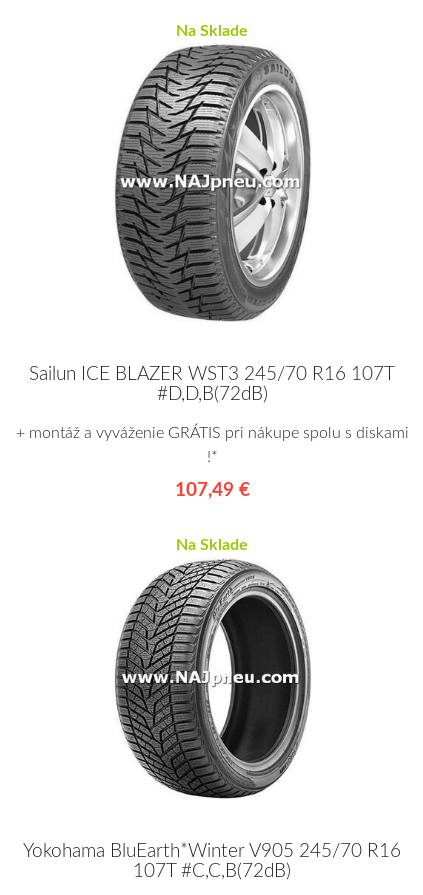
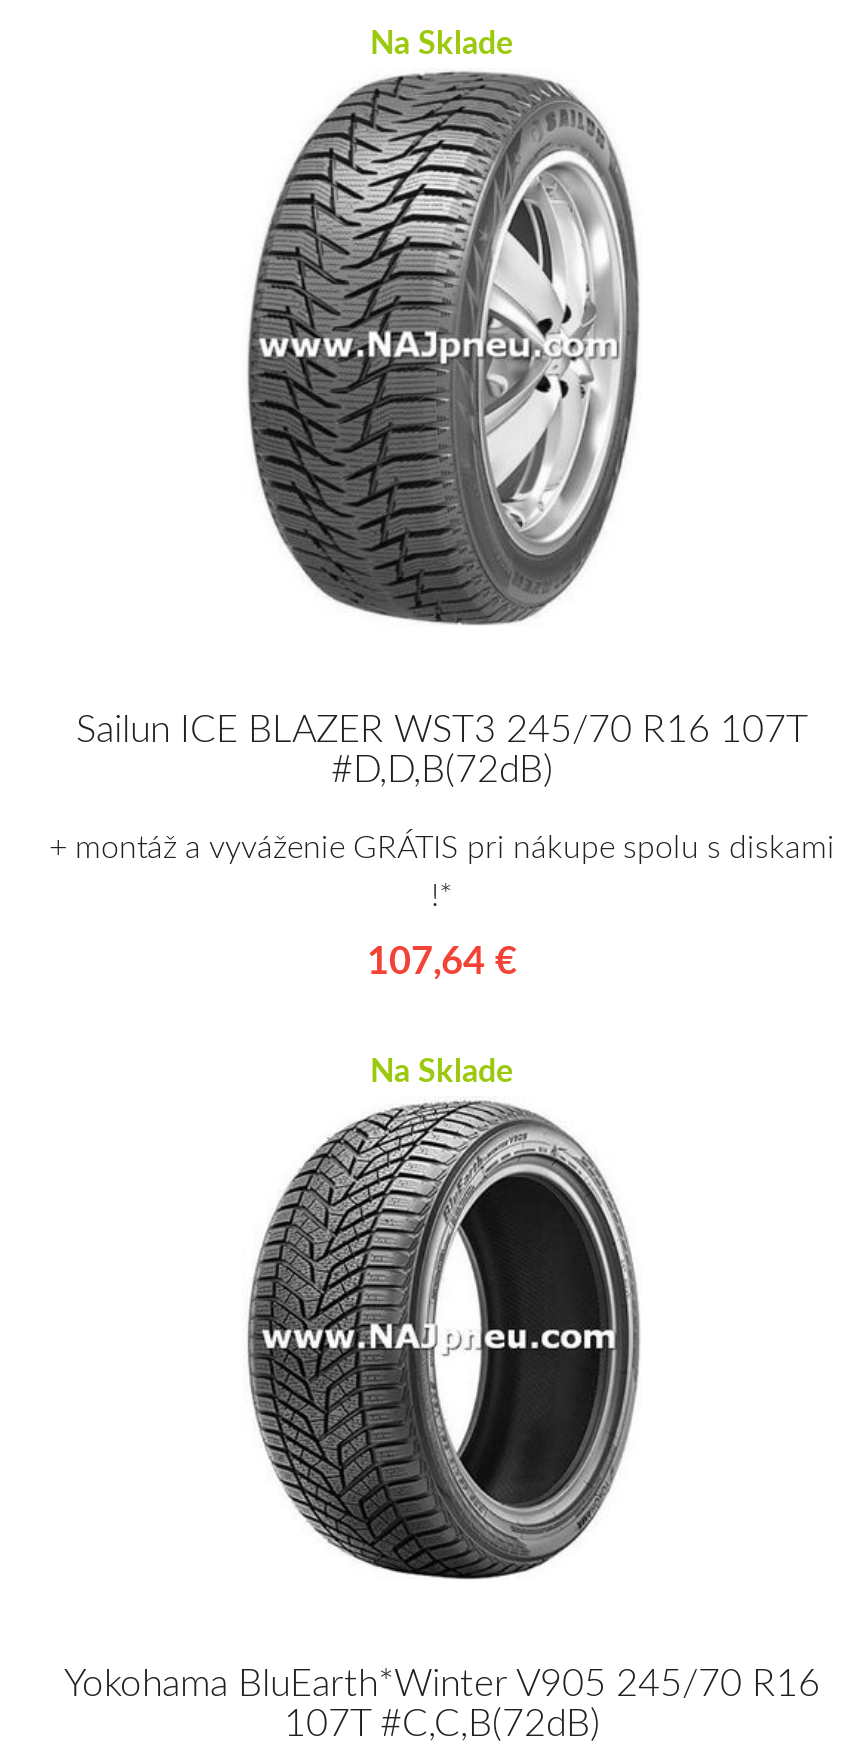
[174,480,249,499] 107,49 € -> [367,943,517,981] 107,64 €

